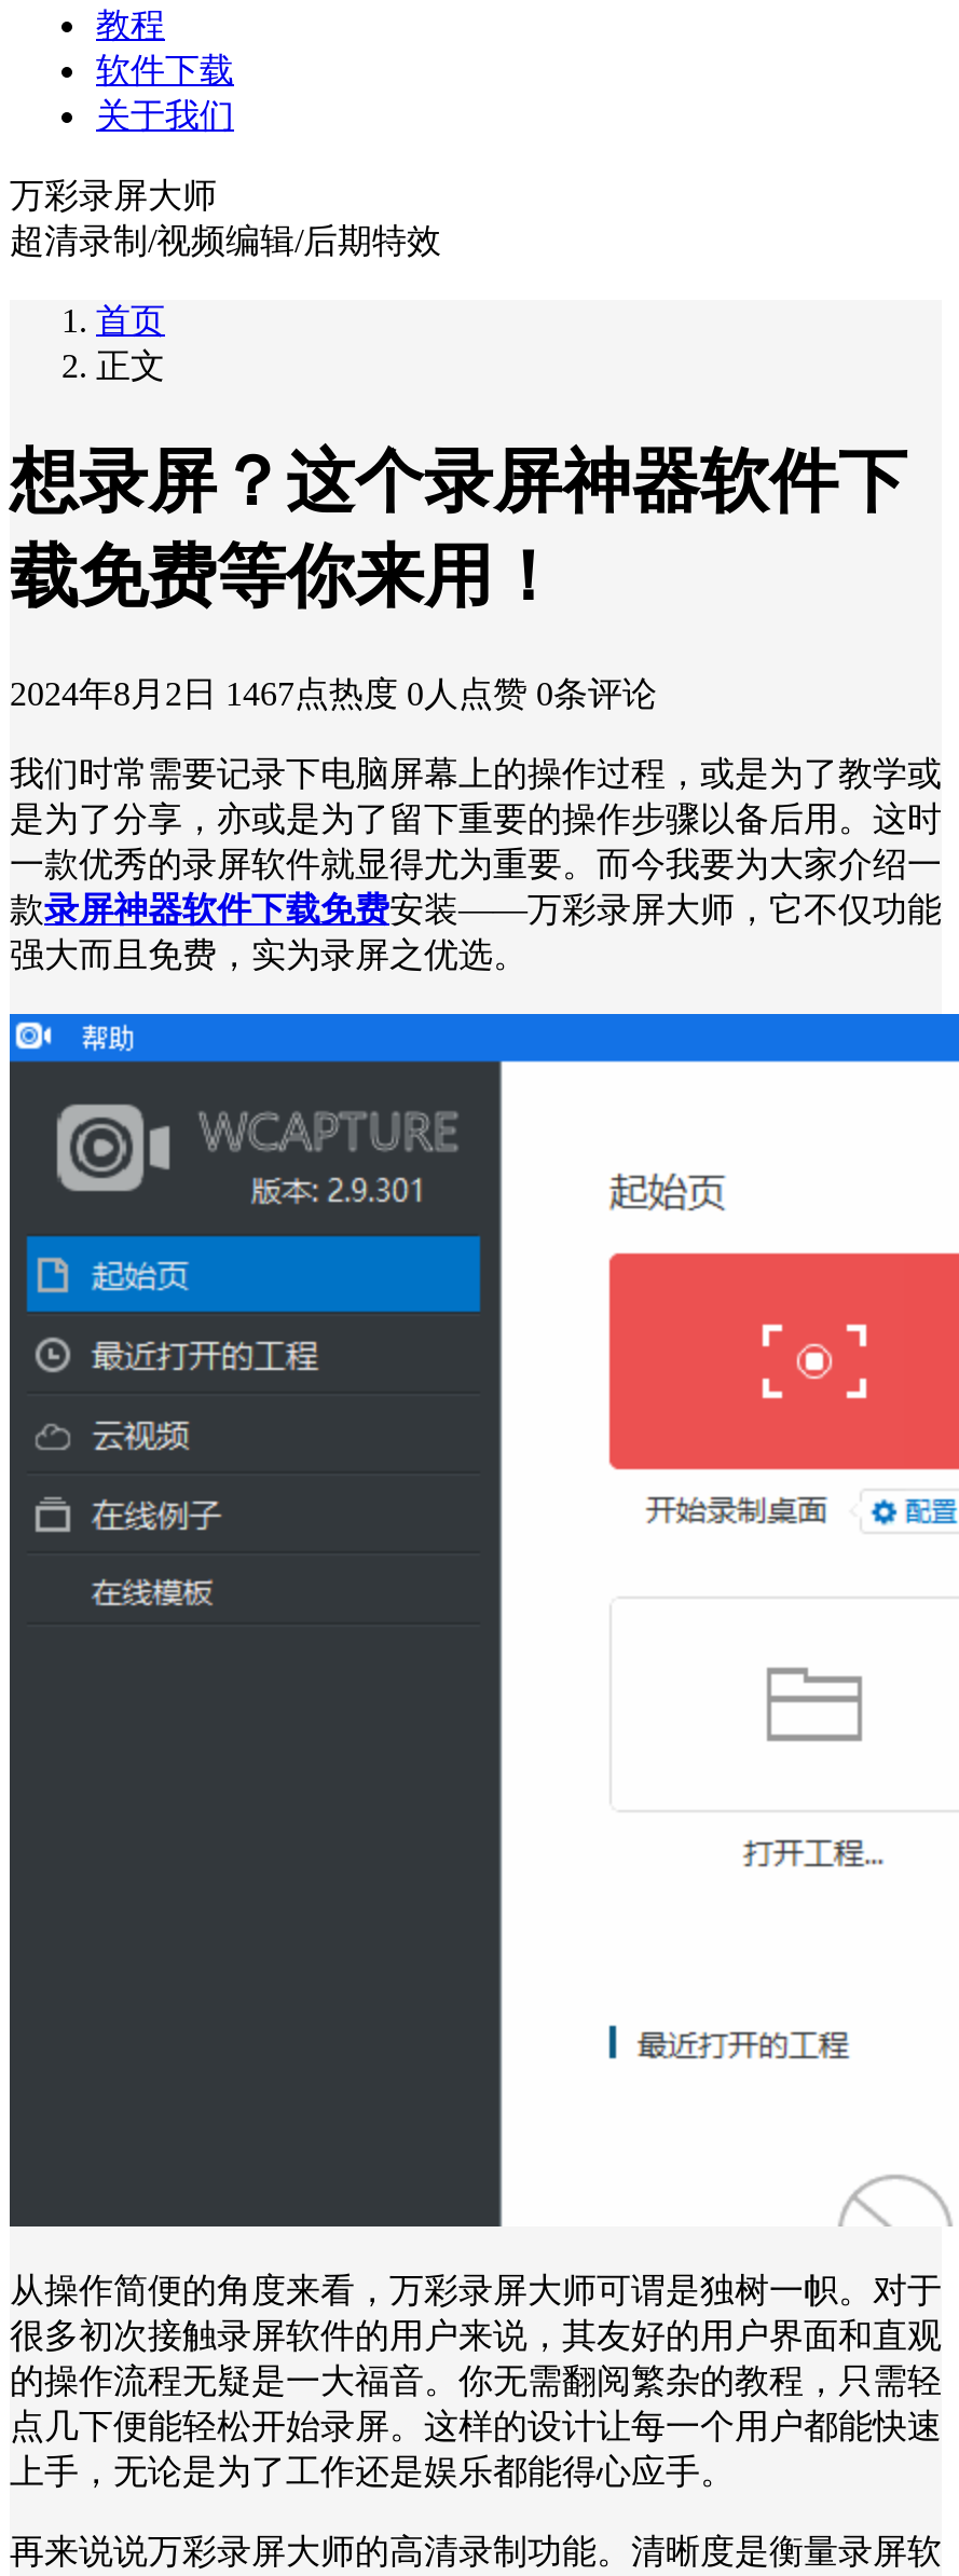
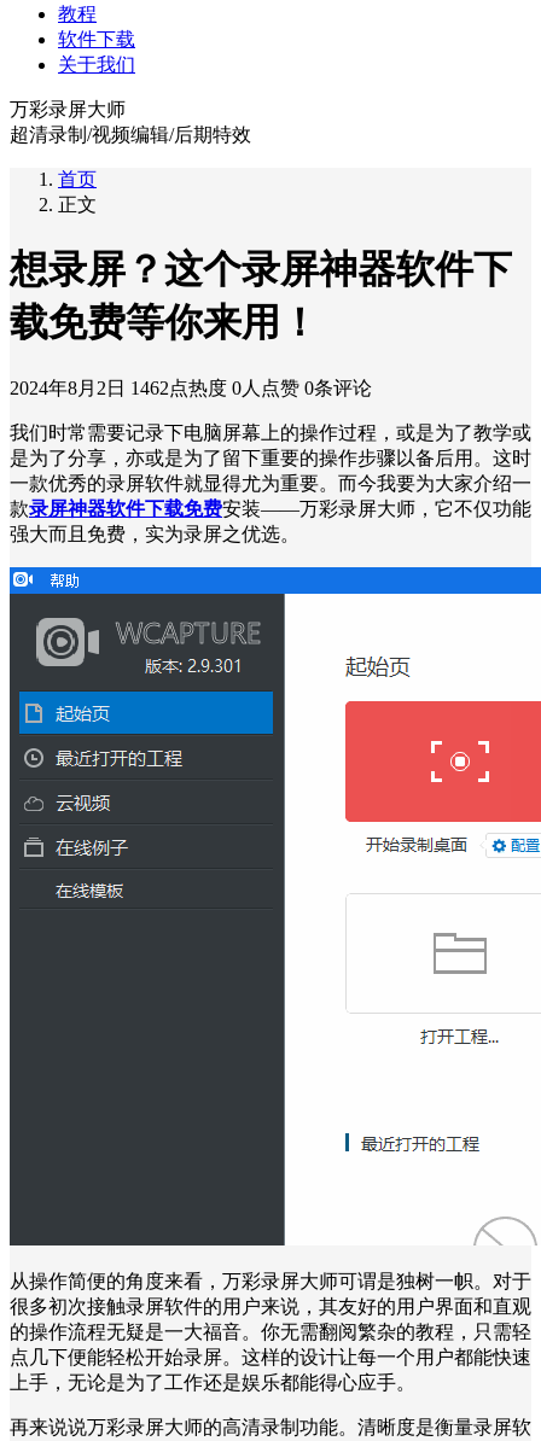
[10,675,657,712] 2024年8月2日 1467点热度 0人点赞 0条评论 -> [10,378,372,398] 2024年8月2日 1462点热度 0人点赞 0条评论

